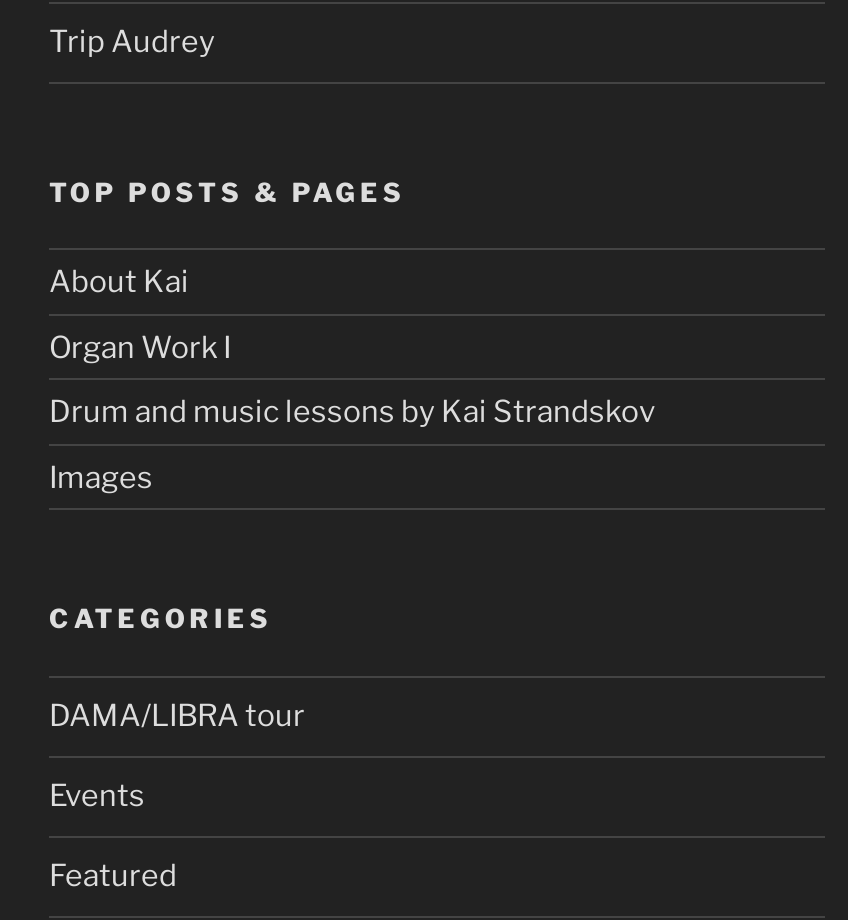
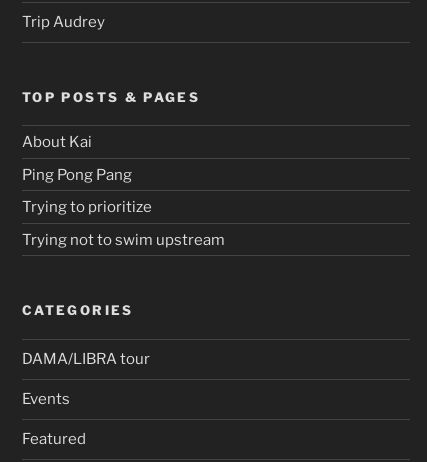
[49,329,231,365] Organ Work I -> [22,166,132,184] Ping Pong Pang
[49,394,655,430] Drum and music lessons by Kai Strandskov -> [22,198,152,216] Trying to prioritize
[49,459,153,495] Images -> [22,231,225,249] Trying not to swim upstream

